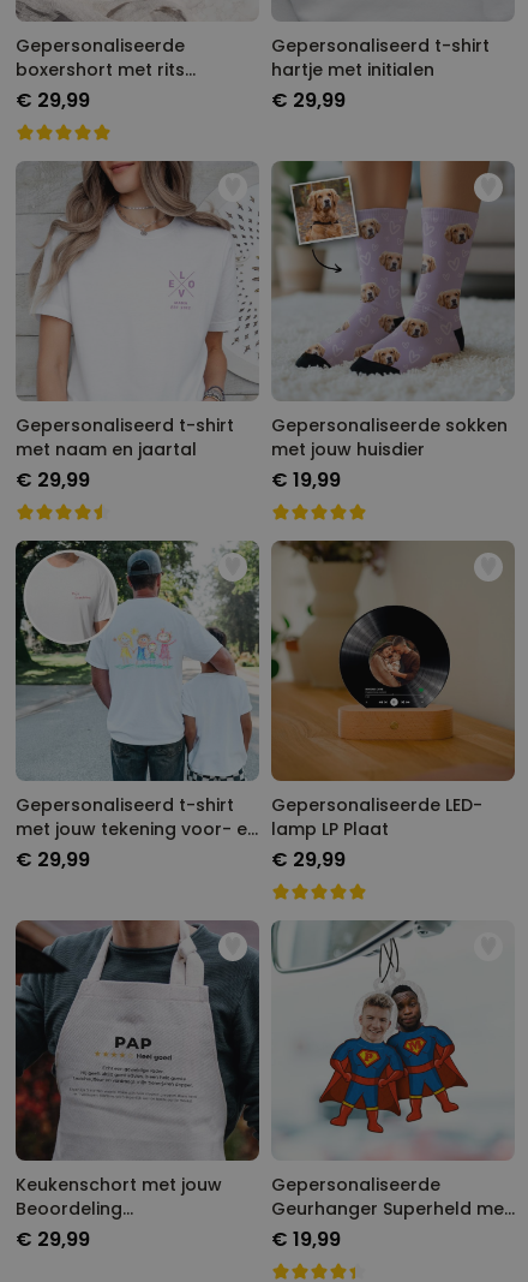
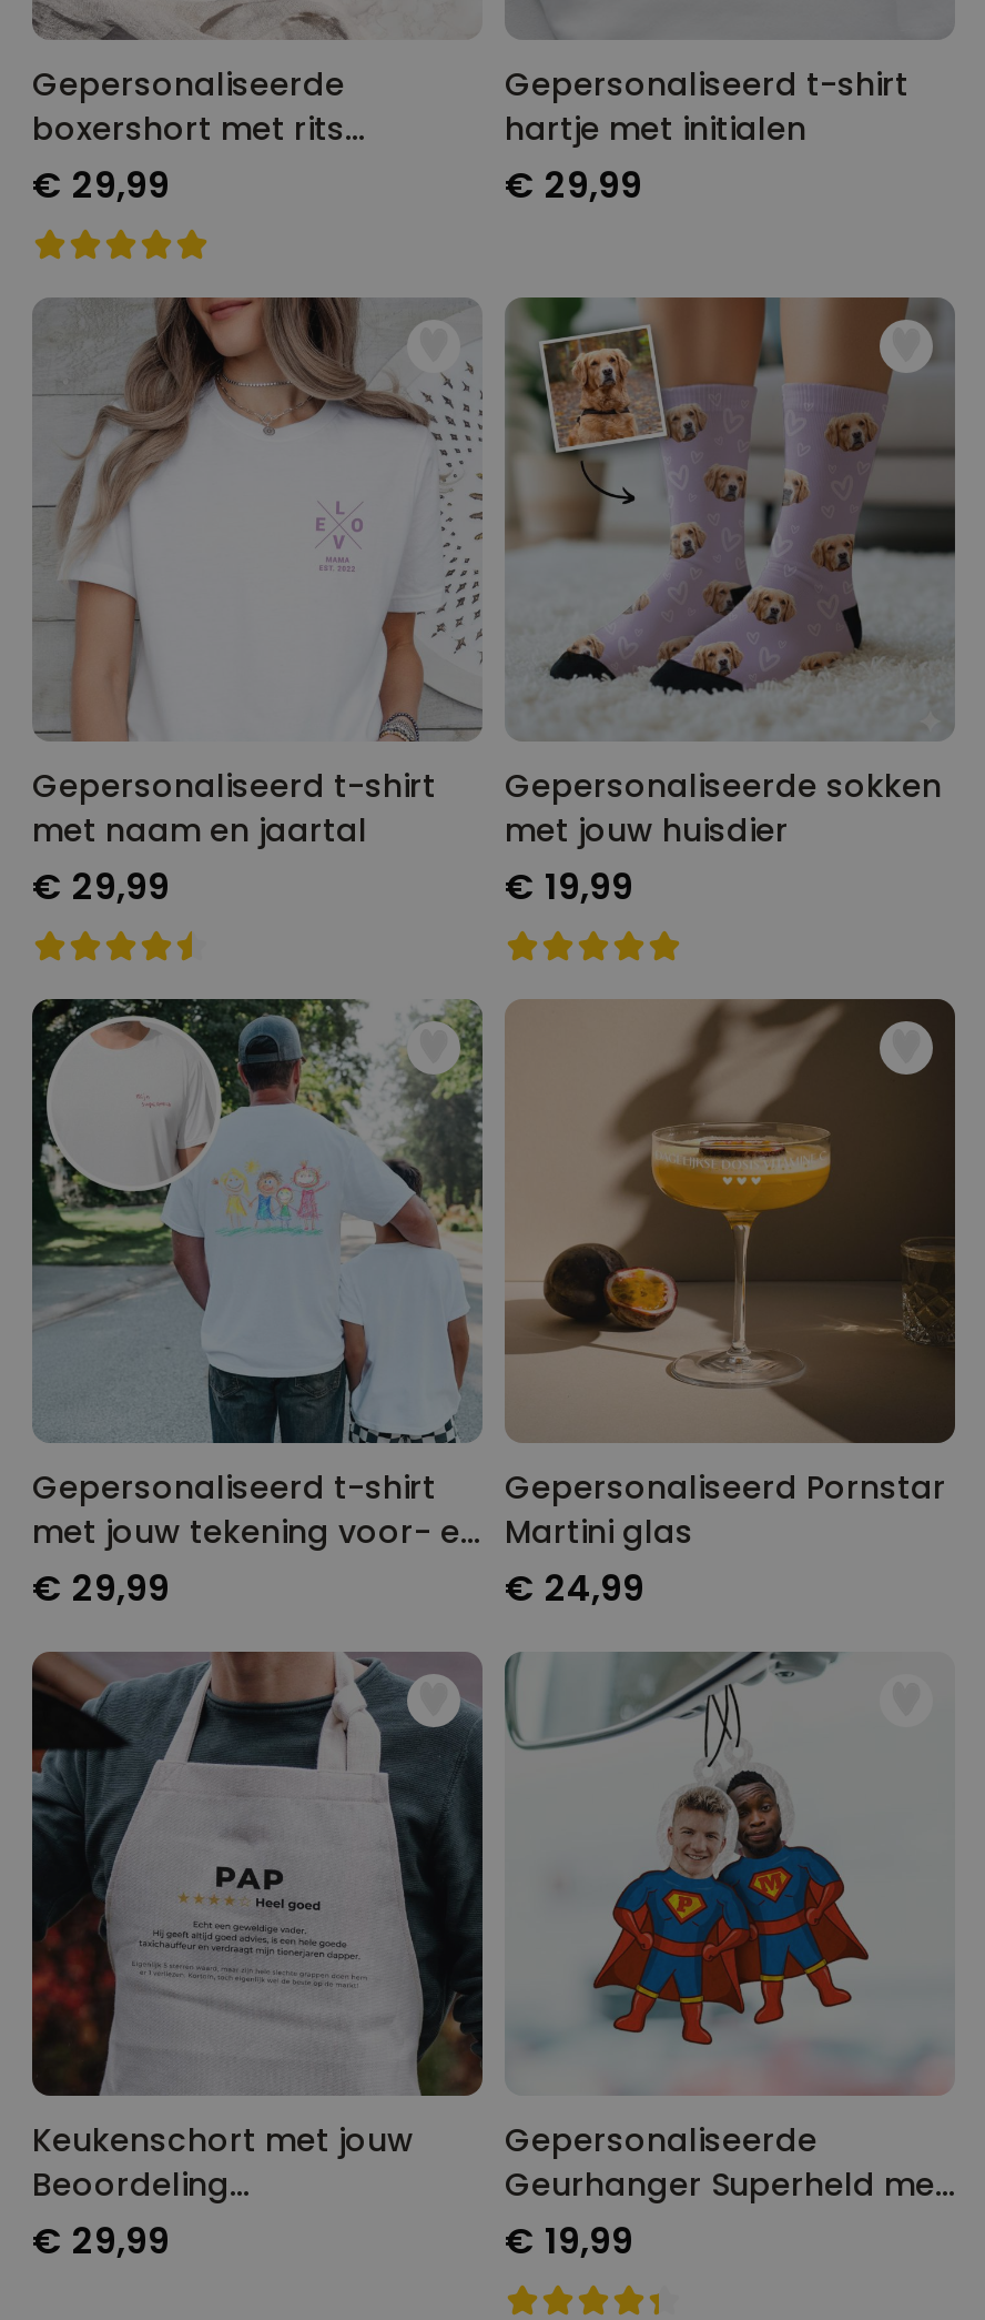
[270,539,516,873] [image] | Gepersonaliseerde LED- | lamp LP Plaat | € 29,99 -> [505,999,957,1614] [image] | Gepersonaliseerd Pornstar | Martini glas | € 24,99

